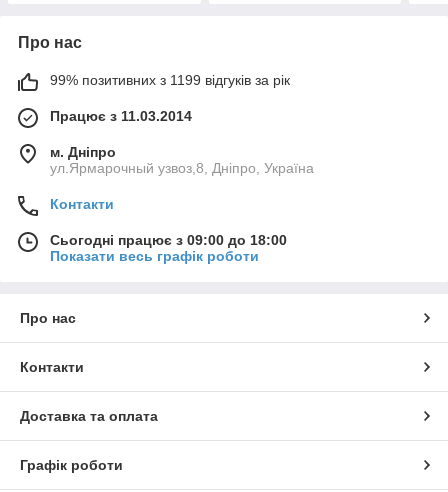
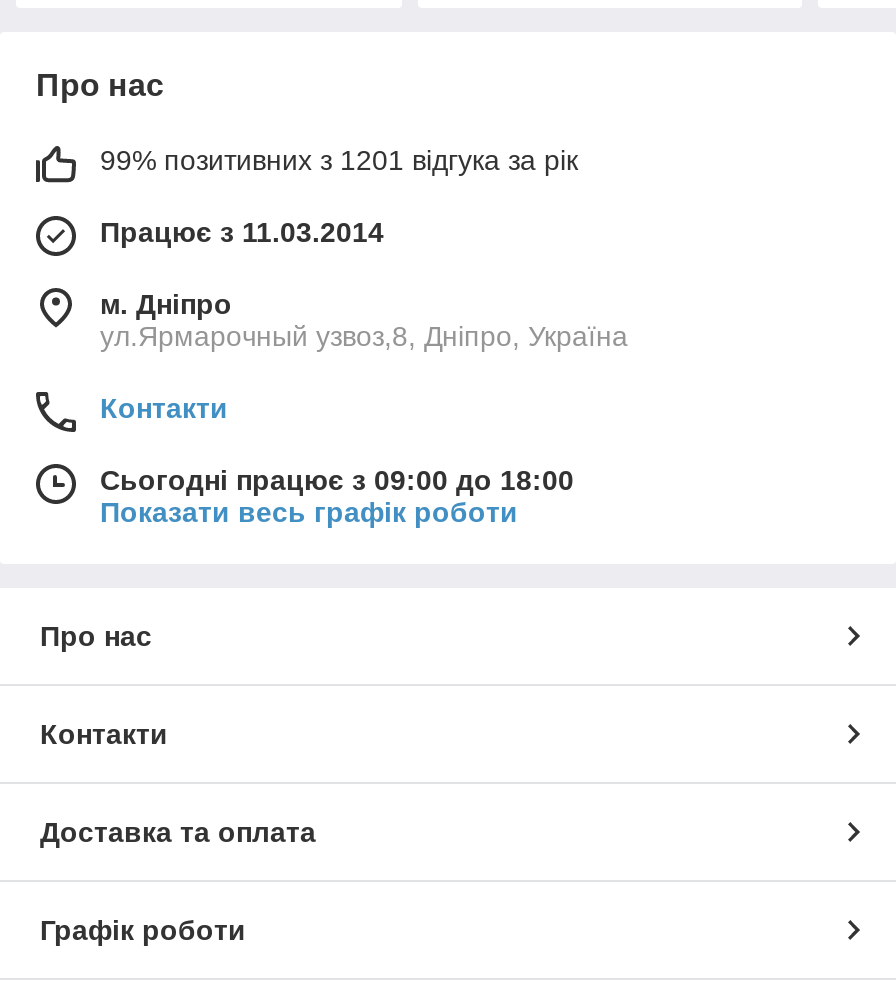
[50,72,290,88] 99% позитивних з 1199 відгуків за рік -> [100,144,578,176] 99% позитивних з 1201 відгука за рік

